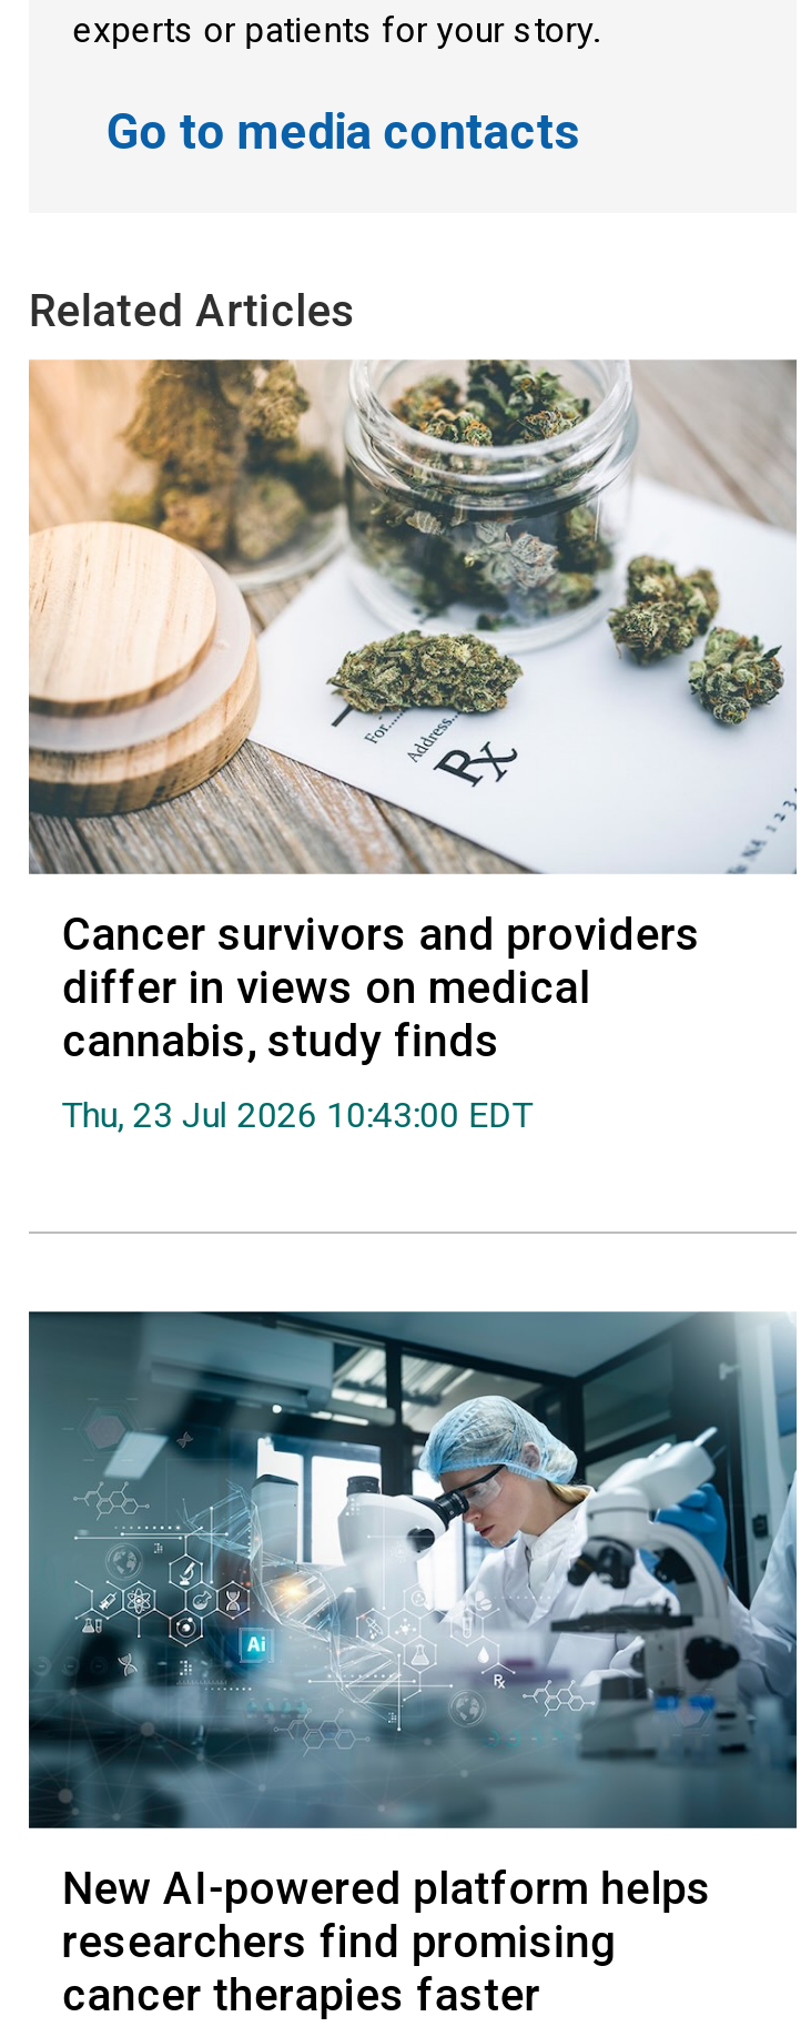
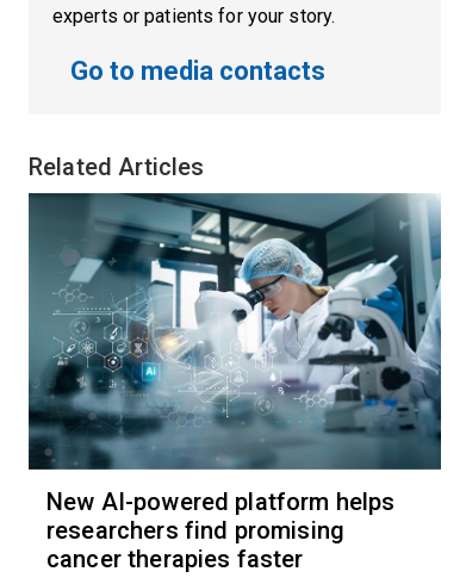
[27,357,797,1137] [image] | Cancer survivors and providers | differ in views on medical | cannabis, study finds | Thu, 23 Jul 2026 10:43:00 EDT -> none

